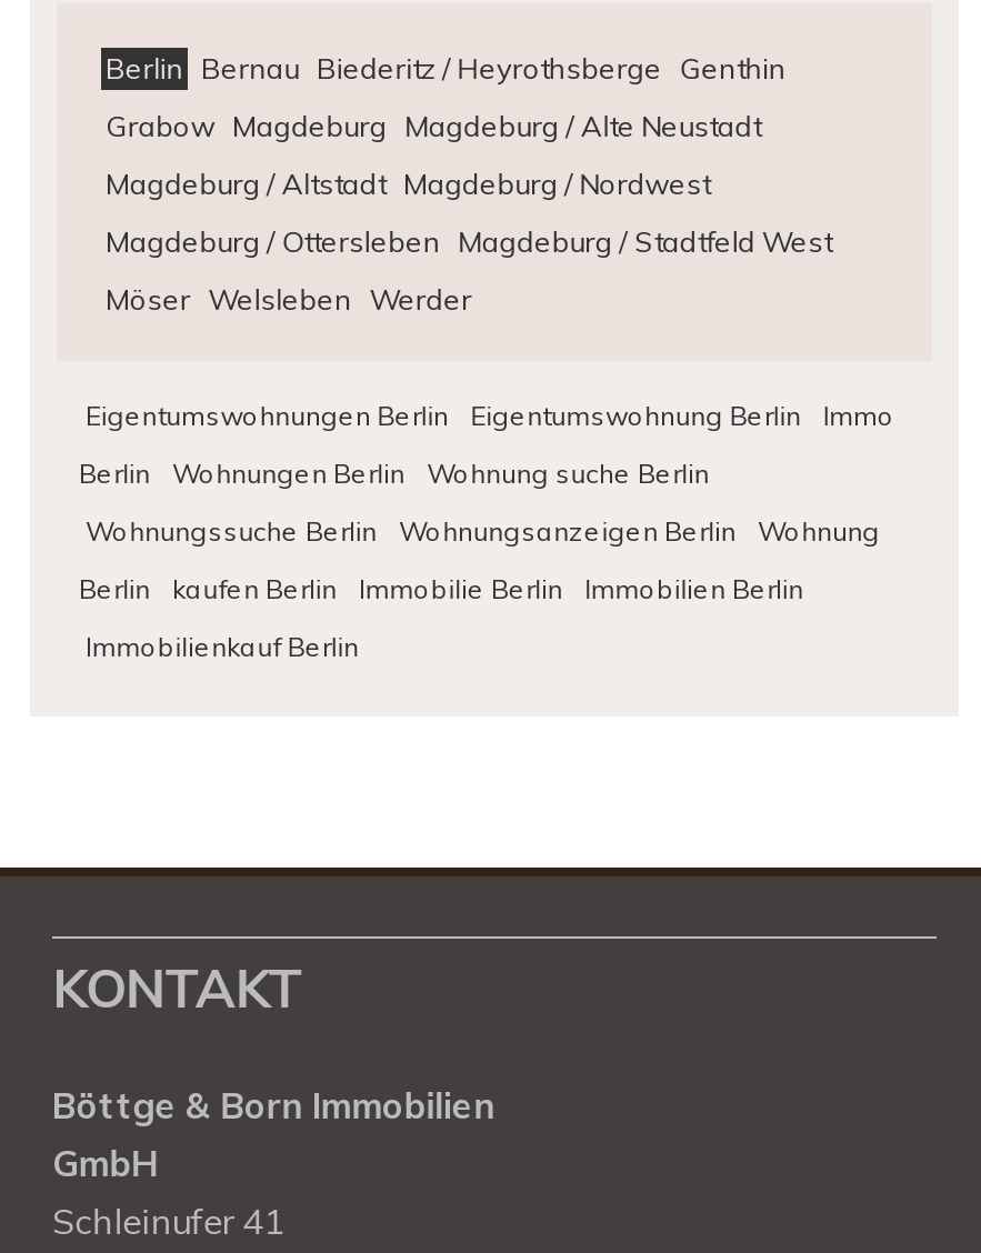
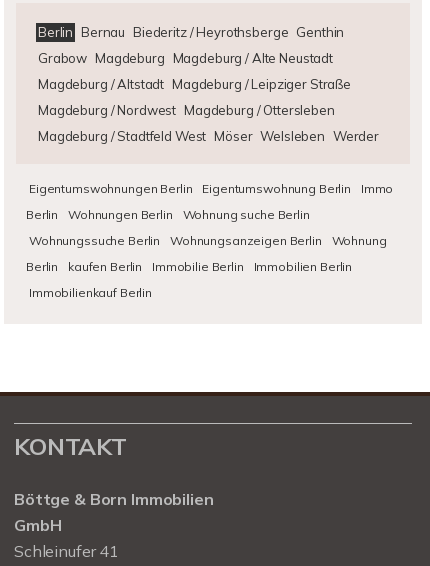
[106,166,710,201] Magdeburg / Altstadt Magdeburg / Nordwest -> [38,76,351,92] Magdeburg / Altstadt Magdeburg / Leipziger Straße
[106,223,832,259] Magdeburg / Ottersleben Magdeburg / Stadtfeld West -> [38,102,335,118] Magdeburg / Nordwest Magdeburg / Ottersleben
[106,281,472,317] Möser Welsleben Werder -> [38,128,379,144] Magdeburg / Stadtfeld West Möser Welsleben Werder

